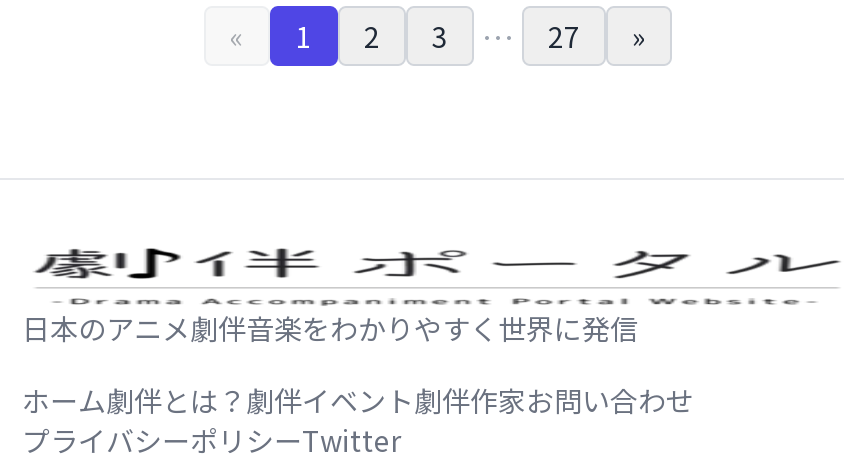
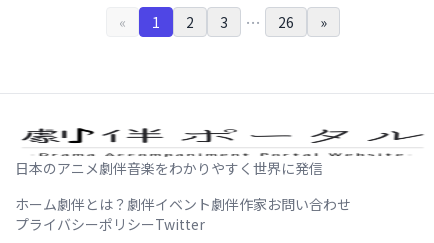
[548,15,580,55] 27 -> [278,12,294,32] 26

